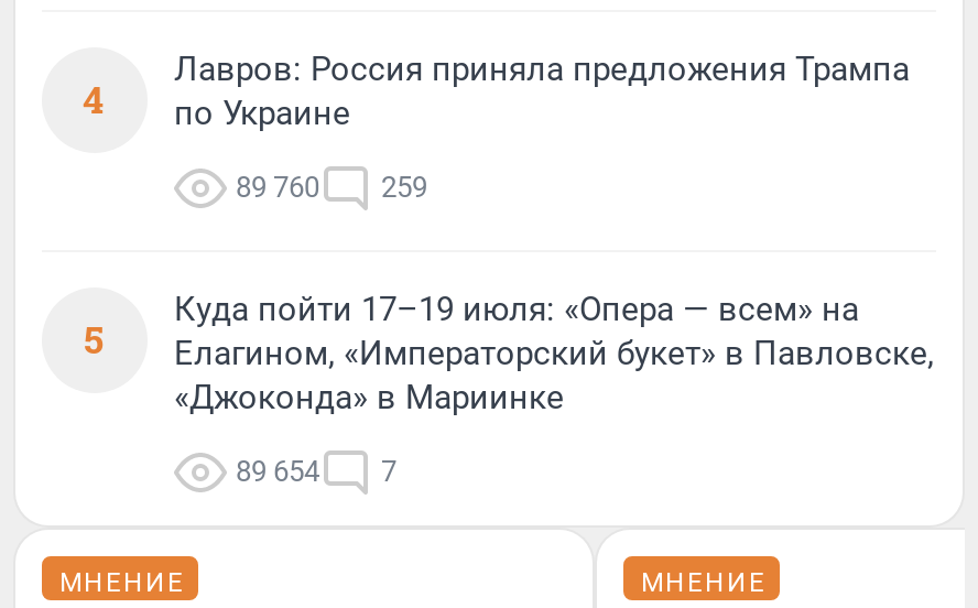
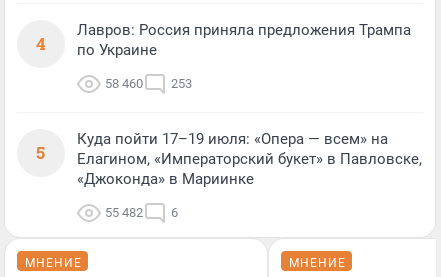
[236,171,319,204] 89 760 -> [105,76,143,91] 58 460
[381,171,427,204] 259 -> [171,76,192,91] 253
[236,455,319,488] 89 654 -> [105,205,143,220] 55 482
[381,455,396,488] 7 -> [171,205,178,220] 6

